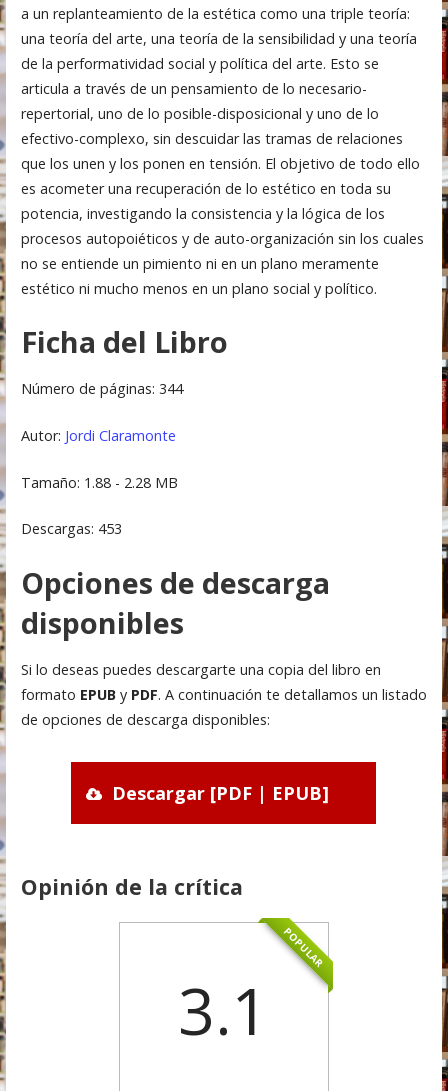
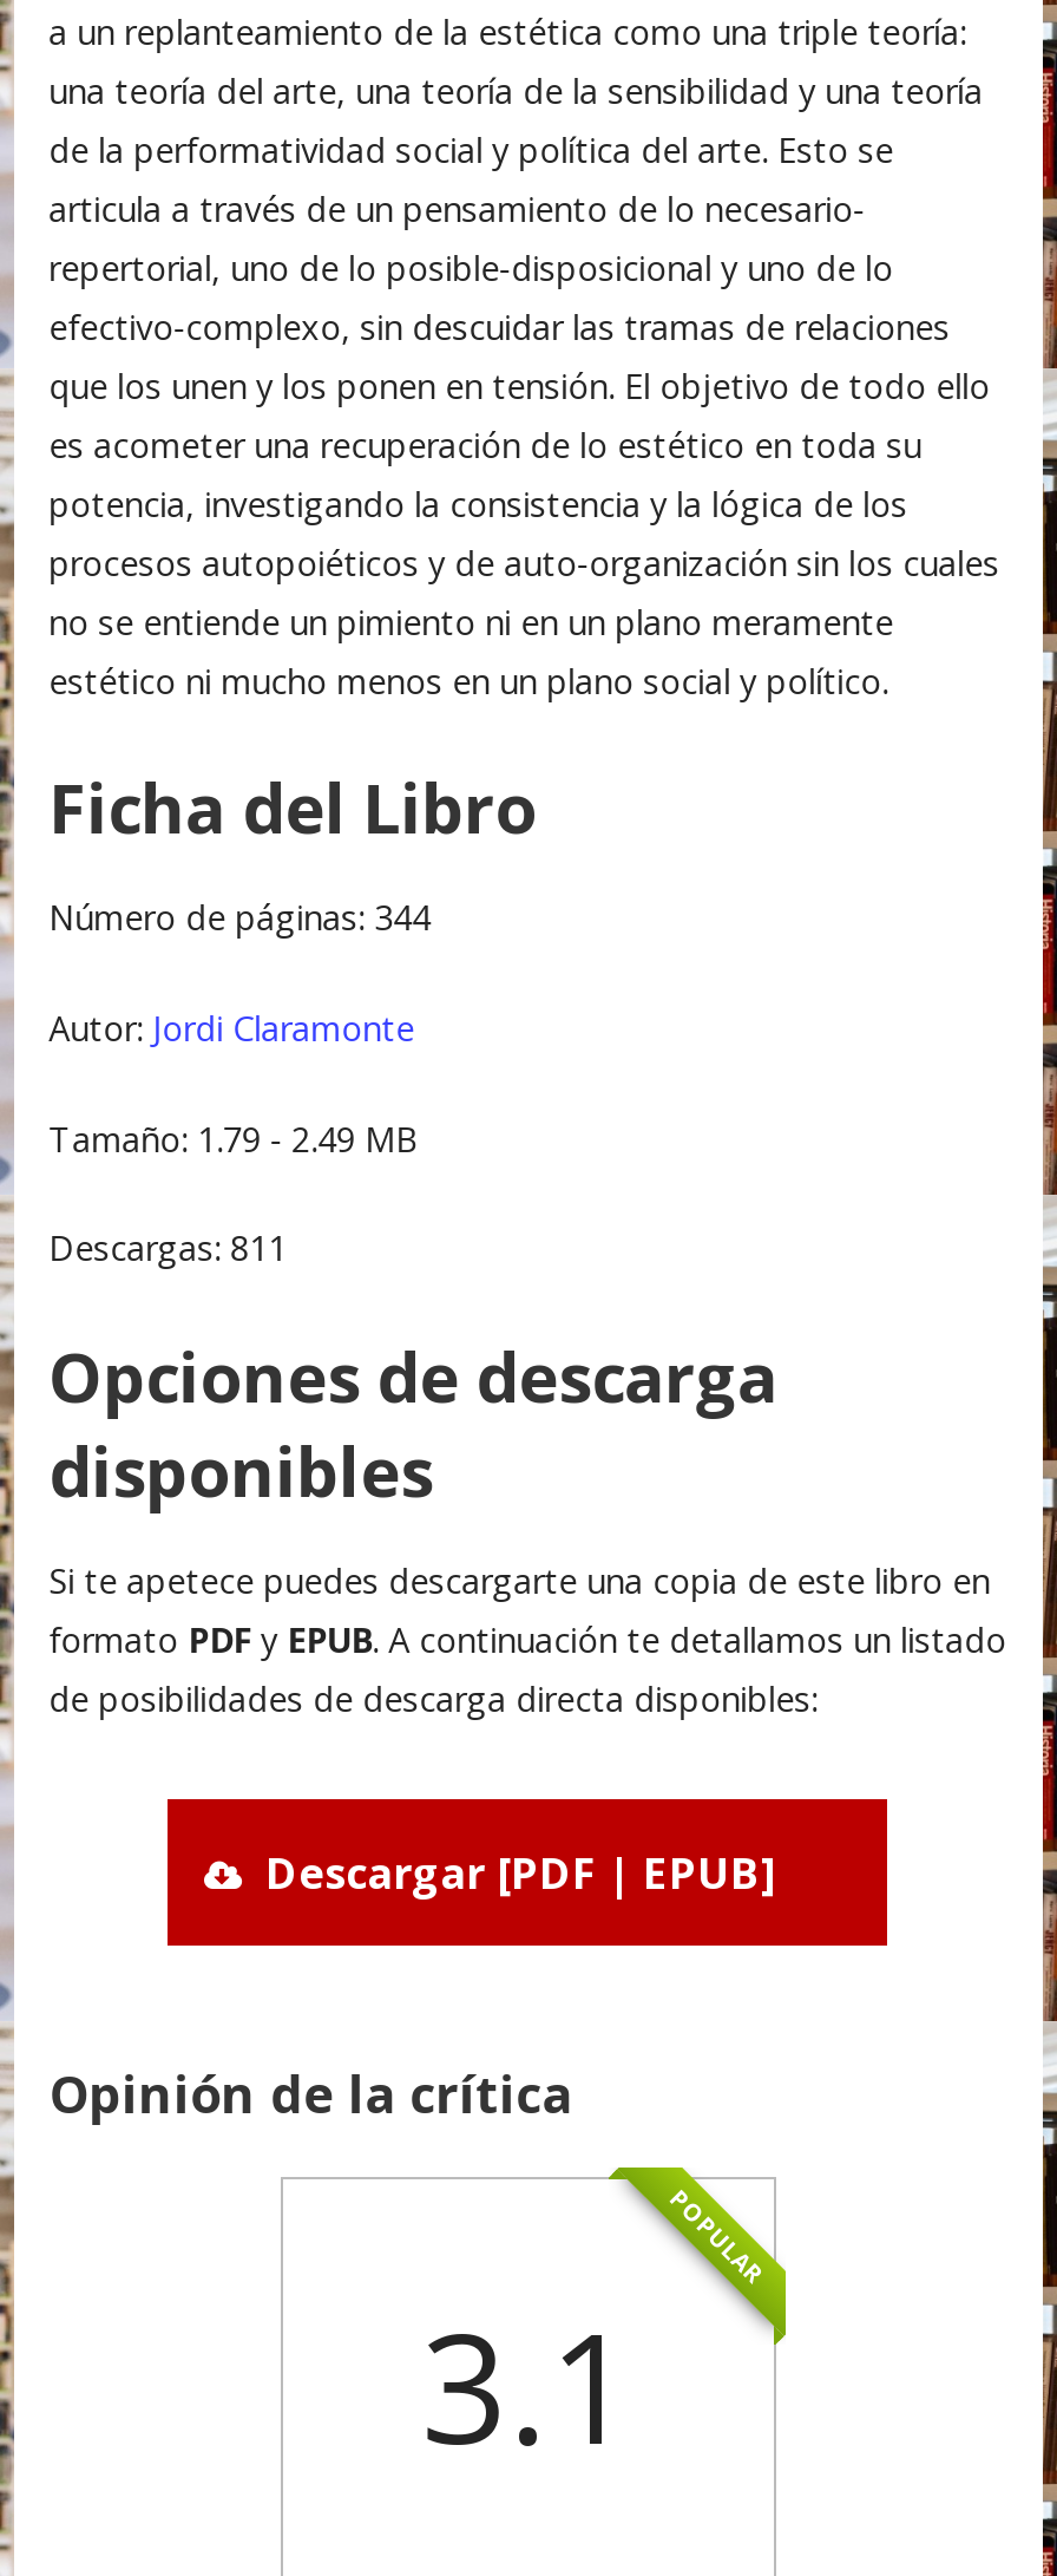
[21,473,178,492] Tamaño: 1.88 - 2.28 MB -> [49,1116,419,1161] Tamaño: 1.79 - 2.49 MB
[21,519,122,538] Descargas: 453 -> [49,1226,287,1271] Descargas: 811
[21,660,427,729] Si lo deseas puedes descargarte una copia del libro en | formato EPUB y PDF. A continuación te detallamos un listado | de opciones de descarga disponibles: -> [49,1559,1007,1722] Si te apetece puedes descargarte una copia de este libro en | formato PDF y EPUB. A continuación te detallamos un listado | de posibilidades de descarga directa disponibles:

